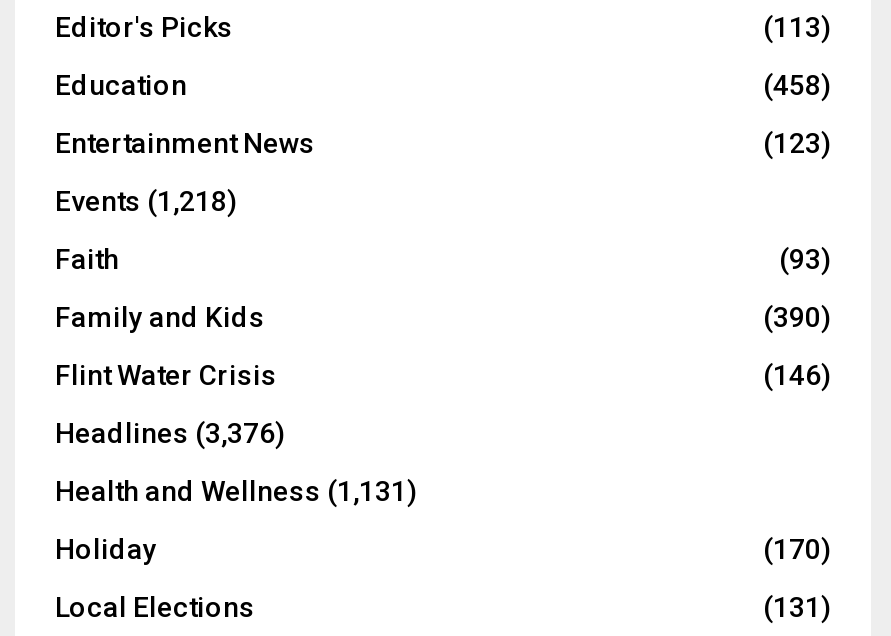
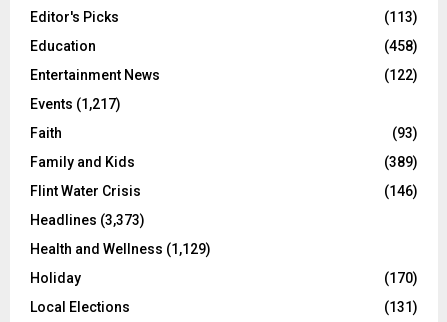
[763,128,831,160] (123) -> [384,67,418,83] (122)
[55,186,237,218] Events (1,218) -> [30,96,121,112] Events (1,217)
[763,302,831,334] (390) -> [384,154,418,170] (389)
[55,418,285,450] Headlines (3,376) -> [30,212,145,228] Headlines (3,373)
[55,476,417,508] Health and Wellness (1,131) -> [30,241,211,257] Health and Wellness (1,129)

